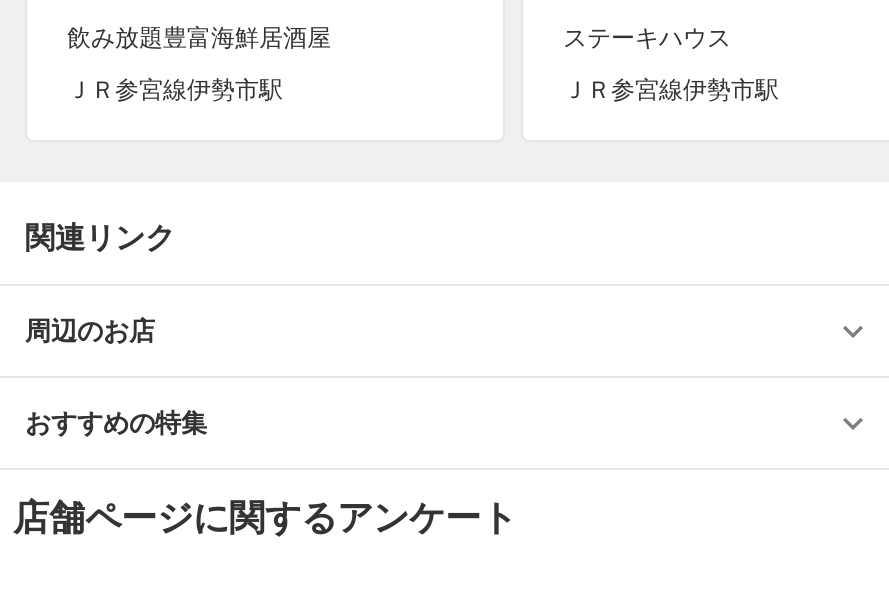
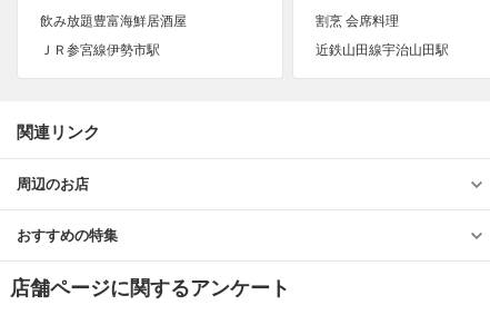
[563,24,731,52] ステーキハウス -> [316,13,399,29] 割烹 会席料理
[563,76,779,104] ＪＲ参宮線伊勢市駅 -> [316,42,449,58] 近鉄山田線宇治山田駅

